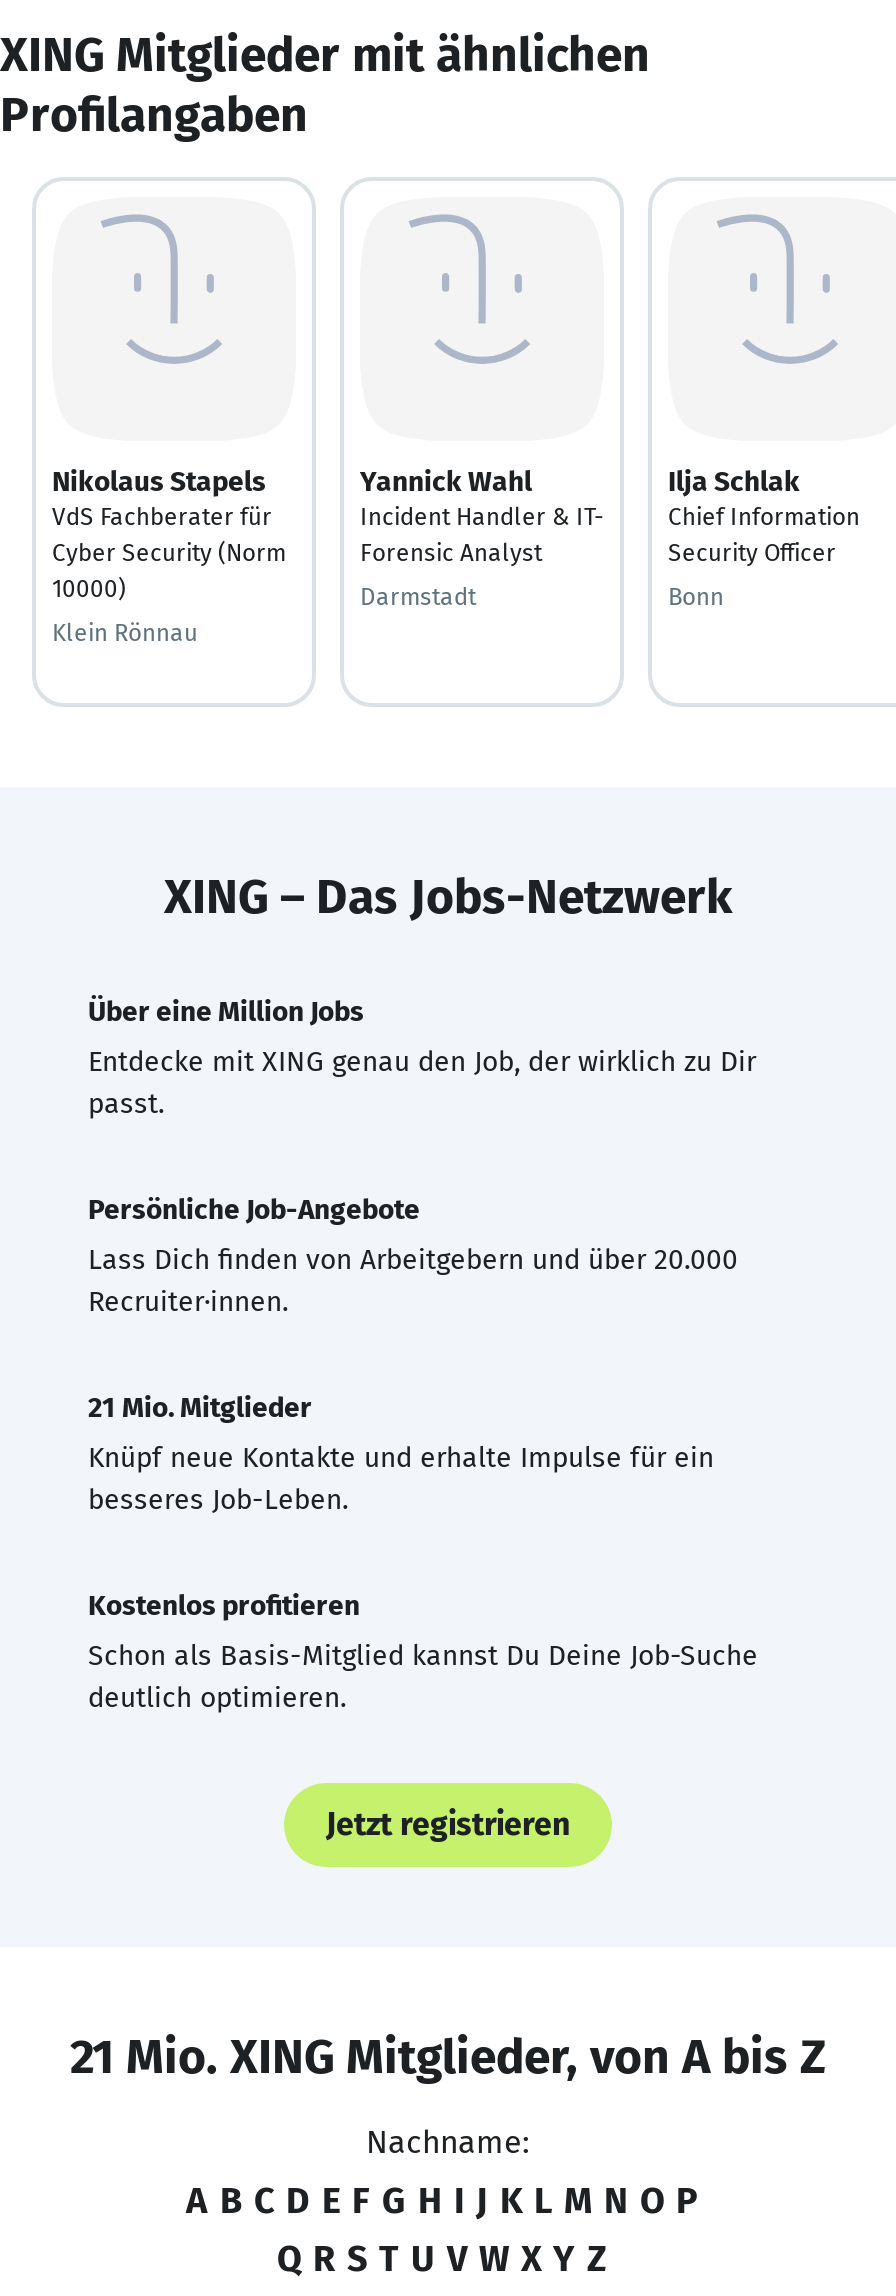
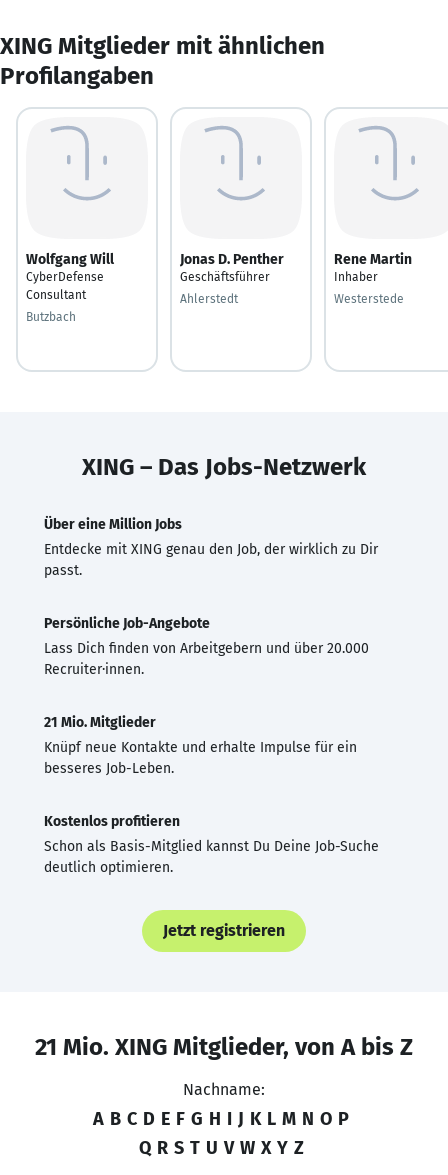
[52,464,286,602] Nikolaus Stapels | VdS Fachberater für | Cyber Security (Norm | 10000) -> [26,250,114,301] Wolfgang Will | CyberDefense | Consultant
[360,464,604,566] Yannick Wahl | Incident Handler & IT- | Forensic Analyst -> [180,250,284,283] Jonas D. Penther | Geschäftsführer
[668,464,860,566] Ilja Schlak | Chief Information | Security Officer -> [334,250,412,283] Rene Martin | Inhaber
[360,582,476,610] Darmstadt -> [180,291,238,305] Ahlerstedt
[668,582,724,610] Bonn -> [334,291,404,305] Westerstede
[52,618,198,646] Klein Rönnau -> [26,309,76,323] Butzbach

